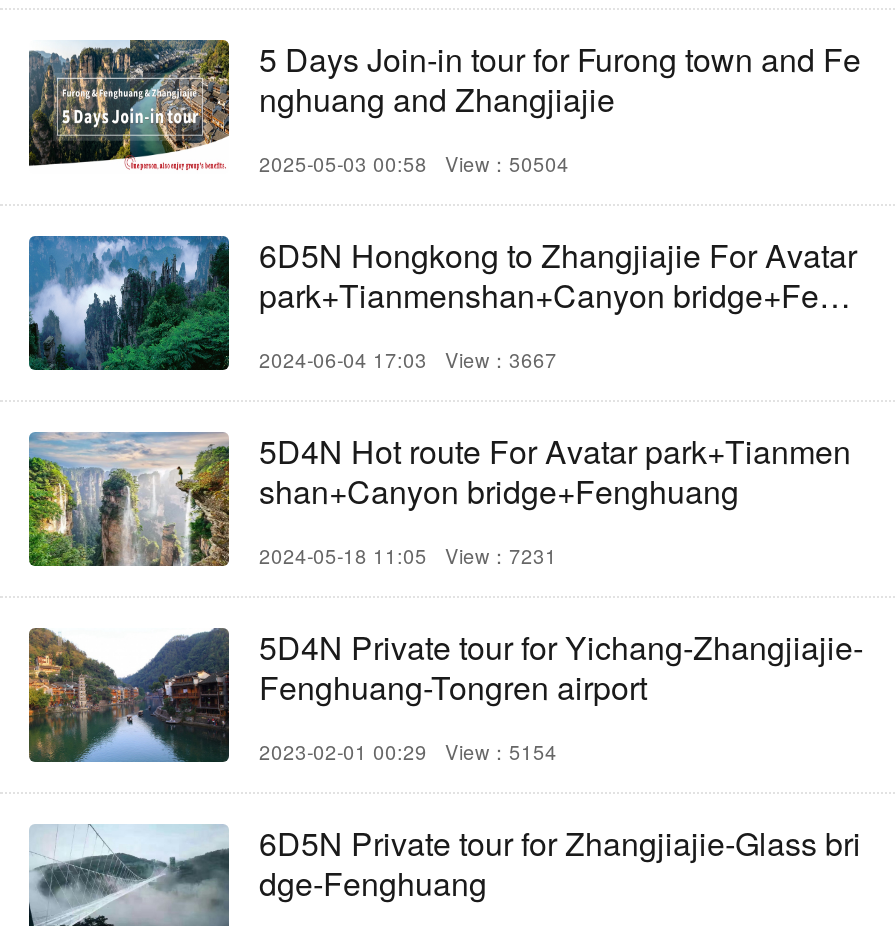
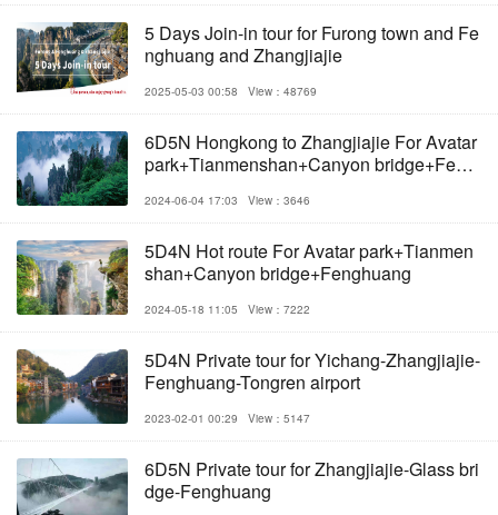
[259,150,569,178] 2025-05-03 00:58 View：50504 -> [145,83,317,99] 2025-05-03 00:58 View：48769
[259,346,557,374] 2024-06-04 17:03 View：3667 -> [145,192,310,208] 2024-06-04 17:03 View：3646
[259,542,557,570] 2024-05-18 11:05 View：7231 -> [145,301,310,317] 2024-05-18 11:05 View：7222
[259,738,557,766] 2023-02-01 00:29 View：5154 -> [145,410,310,426] 2023-02-01 00:29 View：5147

